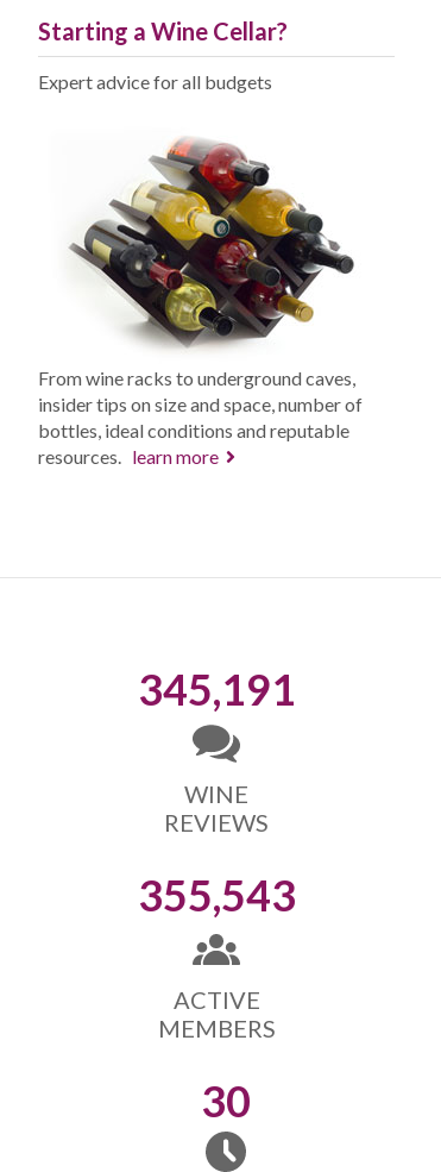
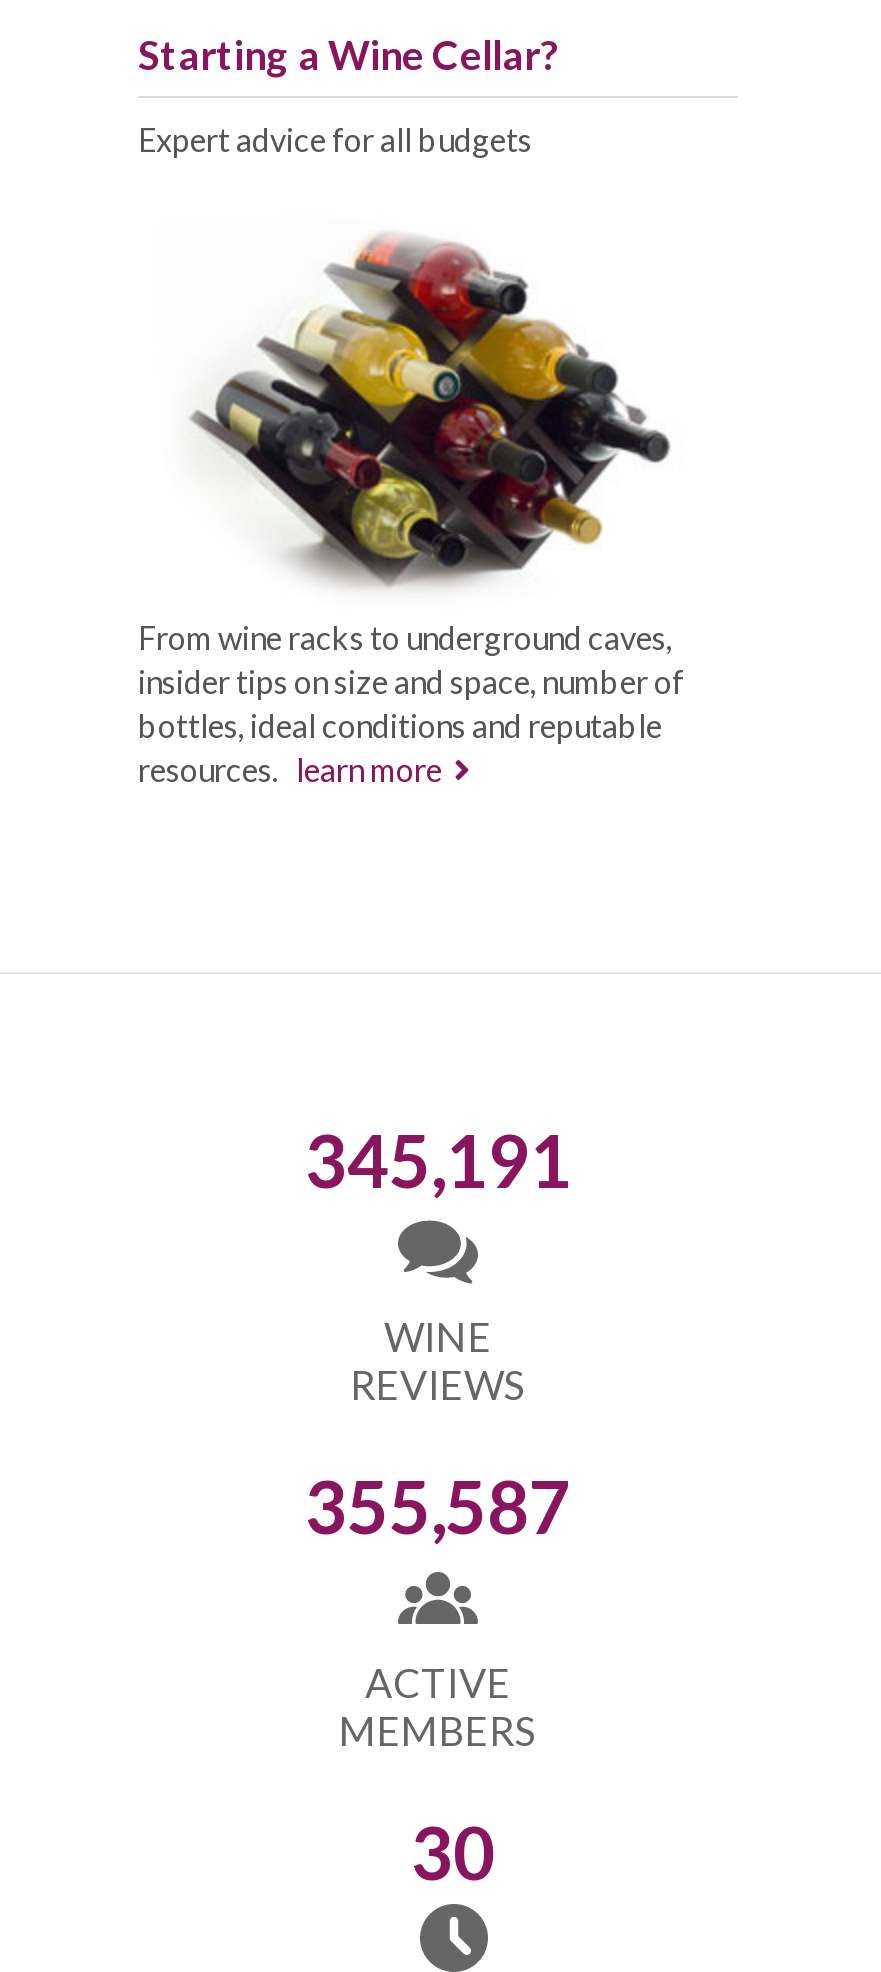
[137,868,295,920] 355,543 -> [305,1461,571,1549] 355,587

